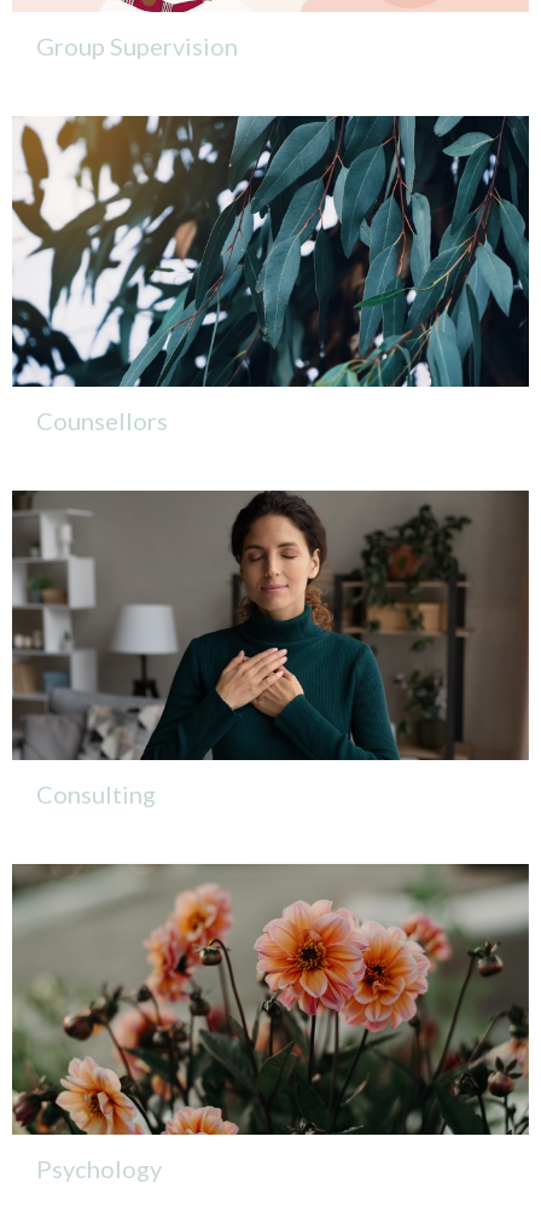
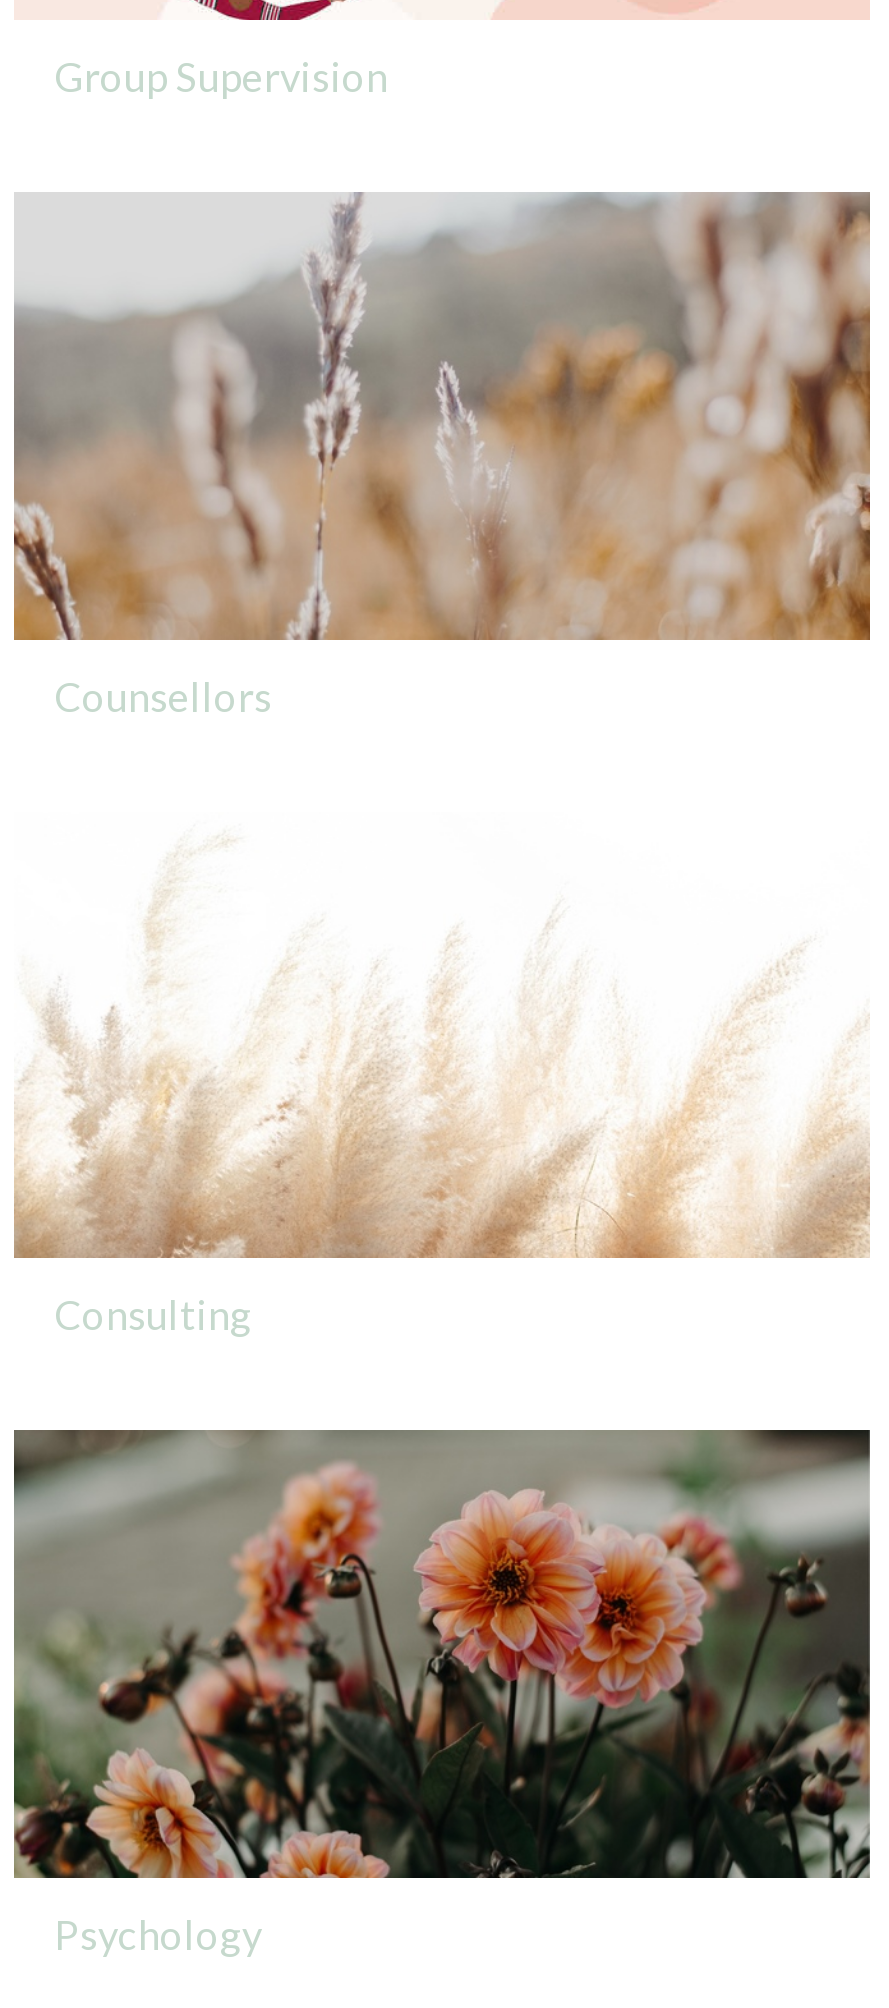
[11,115,530,388] [image] -> [12,192,872,642] [image]
[11,489,530,761] [image] -> [14,812,870,1260] [image]

